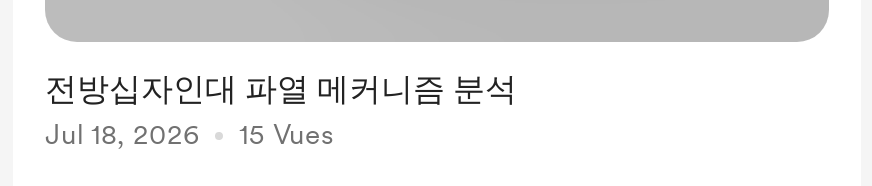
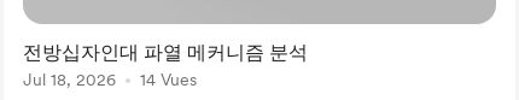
[45,118,333,150] Jul 18, 2026 15 Vues -> [23,70,197,89] Jul 18, 2026 14 Vues

